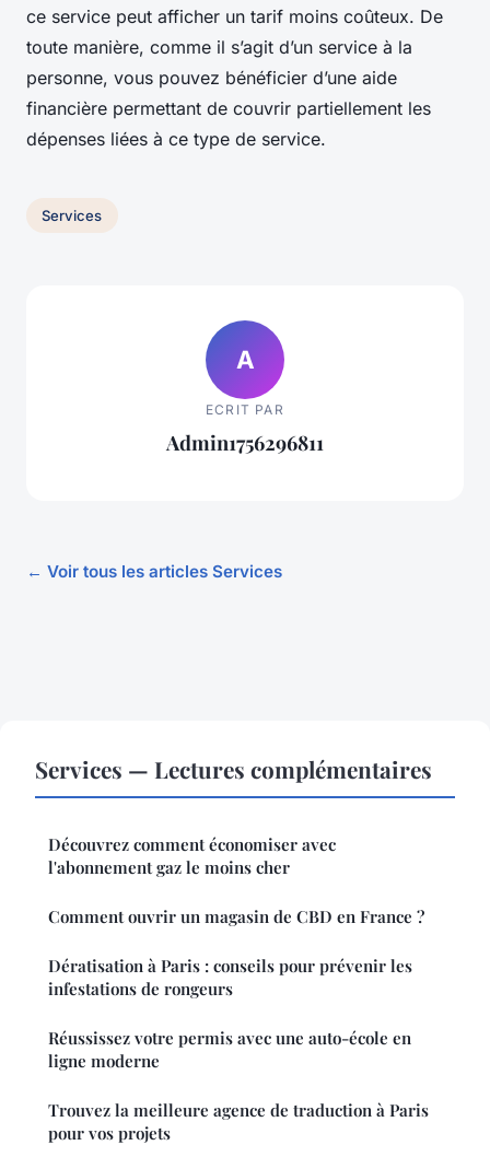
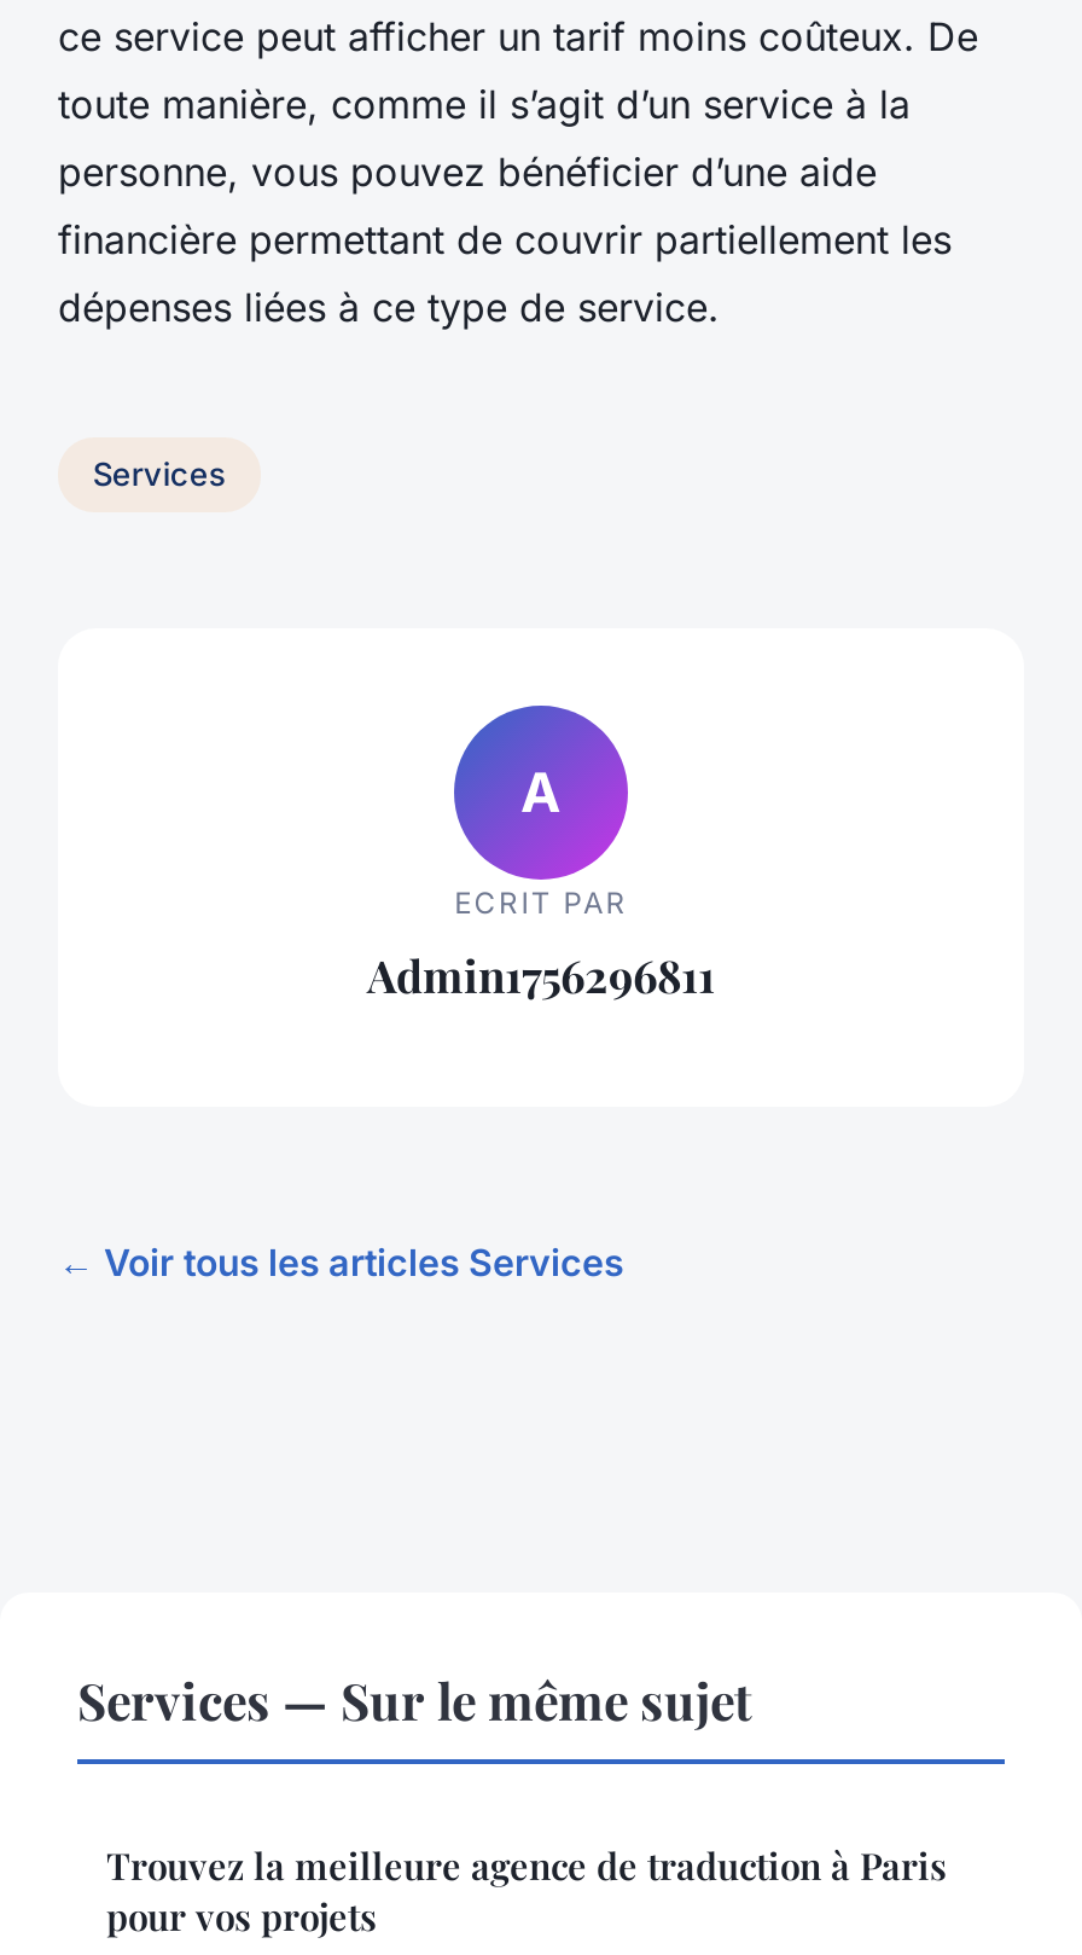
[35,754,432,1072] Services — Lectures complémentaires | Découvrez comment économiser avec | l'abonnement gaz le moins cher | Comment ouvrir un magasin de CBD en France ? | Dératisation à Paris : conseils pour prévenir les | infestations de rongeurs | Réussissez votre permis avec une auto-école en | ligne moderne -> [77,1663,751,1731] Services — Sur le même sujet

